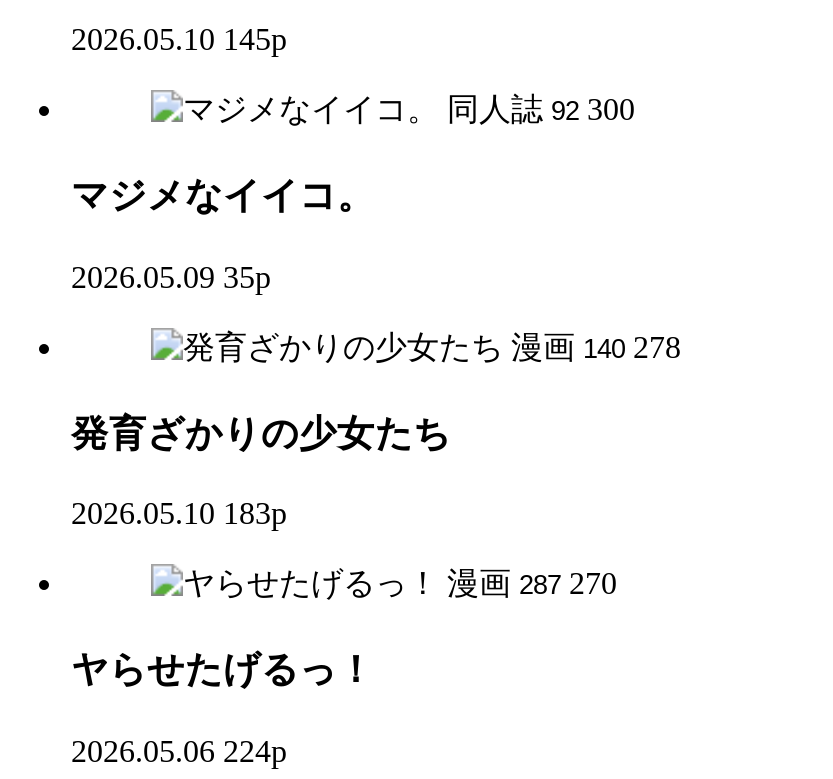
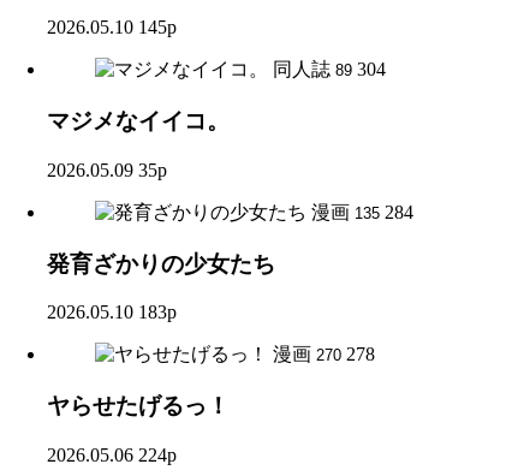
[447,93,635,127] 同人誌 92 300 -> [273,59,386,80] 同人誌 89 304
[511,330,681,364] 漫画 140 278 -> [311,202,413,222] 漫画 135 284
[447,566,617,600] 漫画 287 270 -> [273,344,375,364] 漫画 270 278

